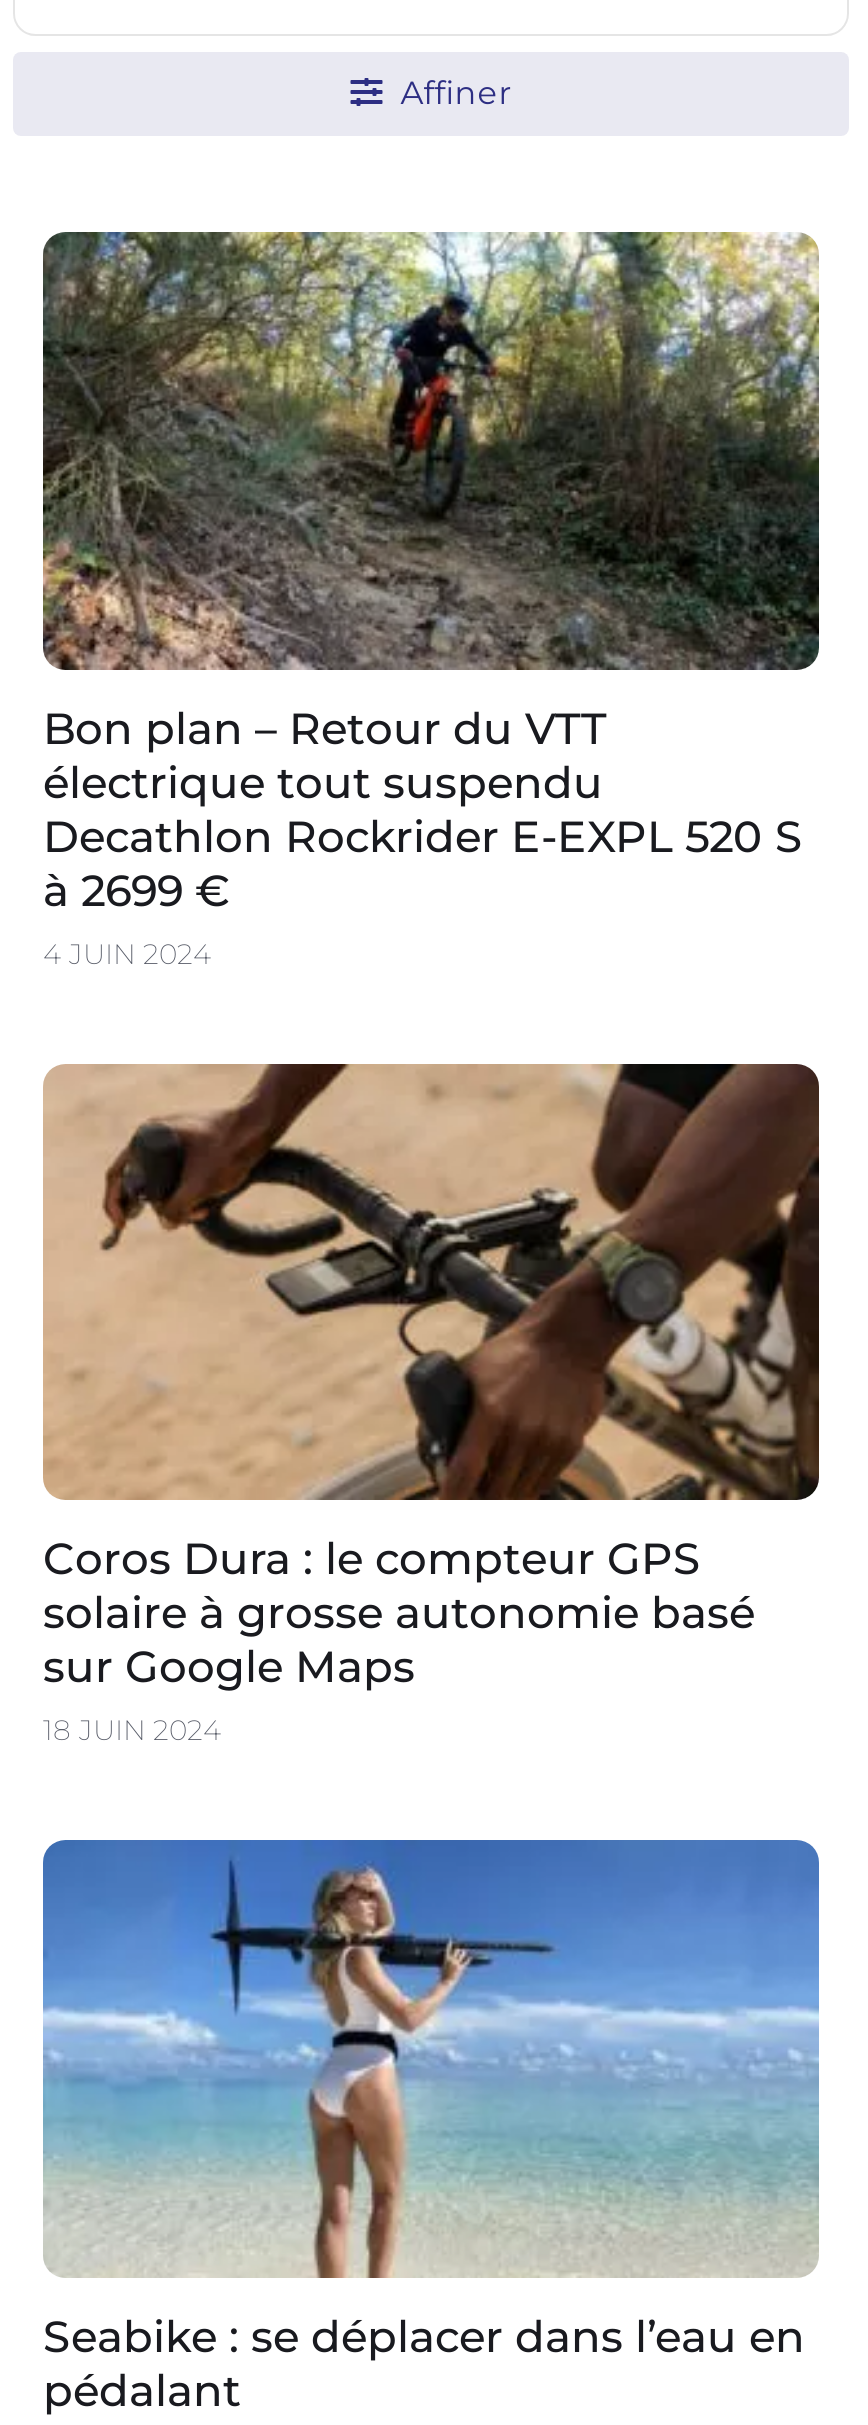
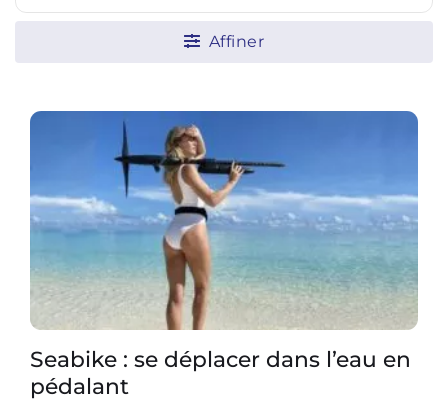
[41,230,821,971] [image] | Bon plan – Retour du VTT | électrique tout suspendu | Decathlon Rockrider E-EXPL 520 S | à 2699 € | 4 JUIN 2024 -> none
[41,1062,821,1748] [image] | Coros Dura : le compteur GPS | solaire à grosse autonomie basé | sur Google Maps | 18 JUIN 2024 -> none

